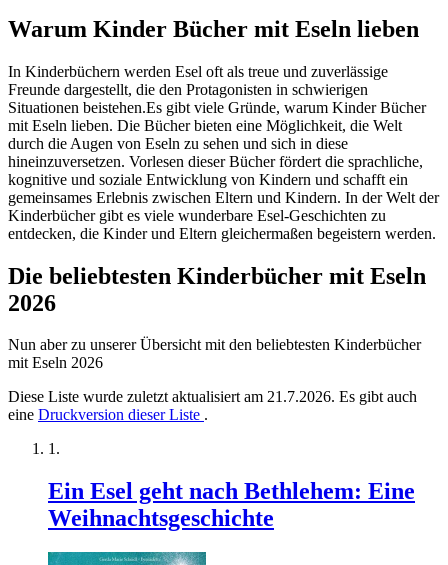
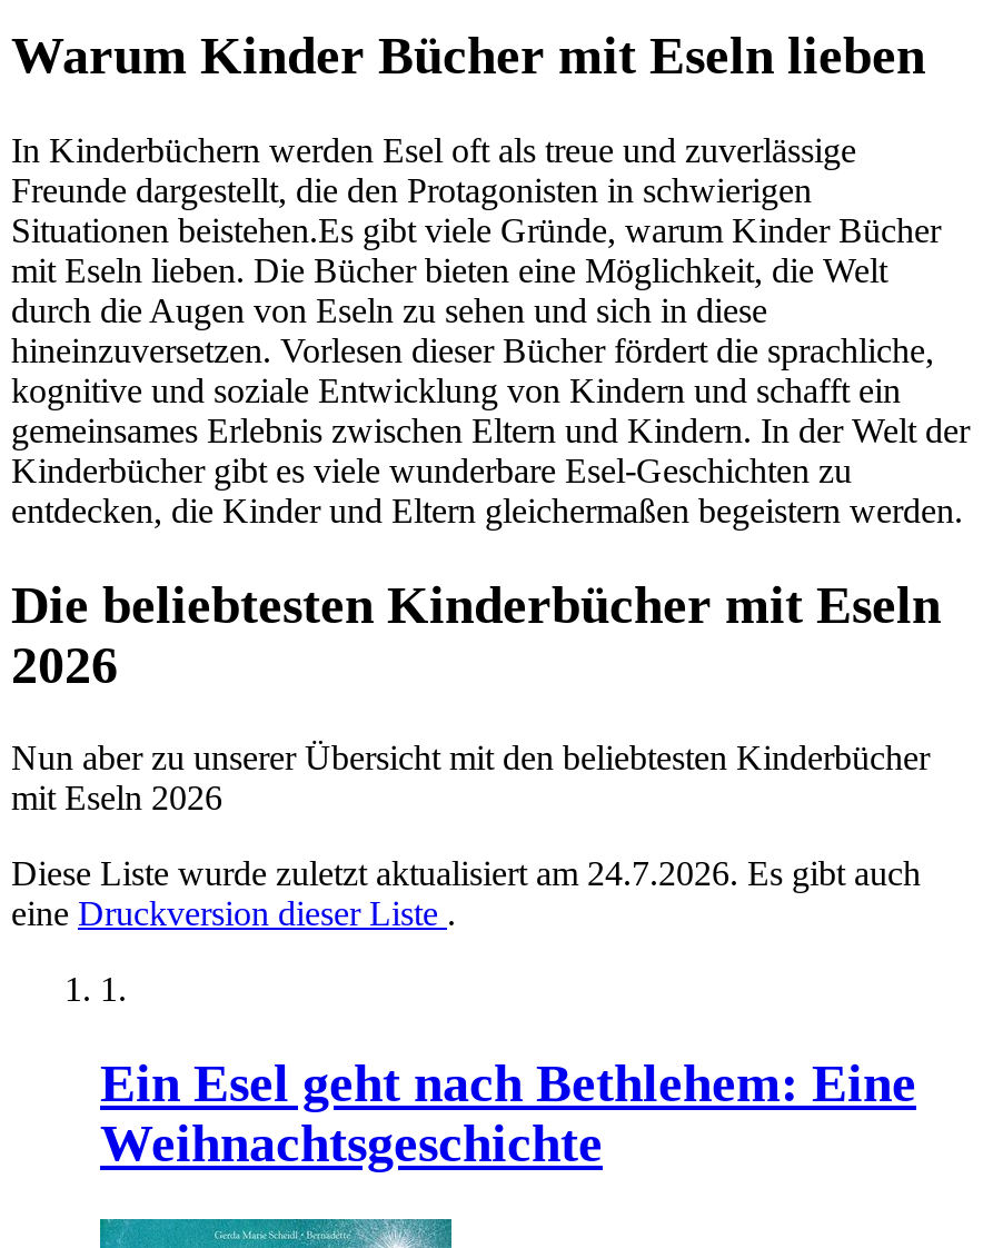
[8,388,417,405] Diese Liste wurde zuletzt aktualisiert am 21.7.2026. Es gibt auch -> [11,855,921,893] Diese Liste wurde zuletzt aktualisiert am 24.7.2026. Es gibt auch

